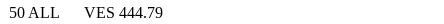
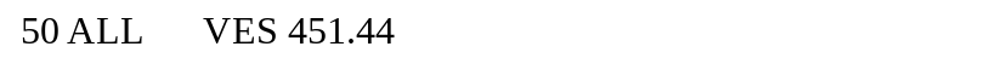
[9,4,163,21] 50 ALL VES 444.79 -> [21,9,395,50] 50 ALL VES 451.44

